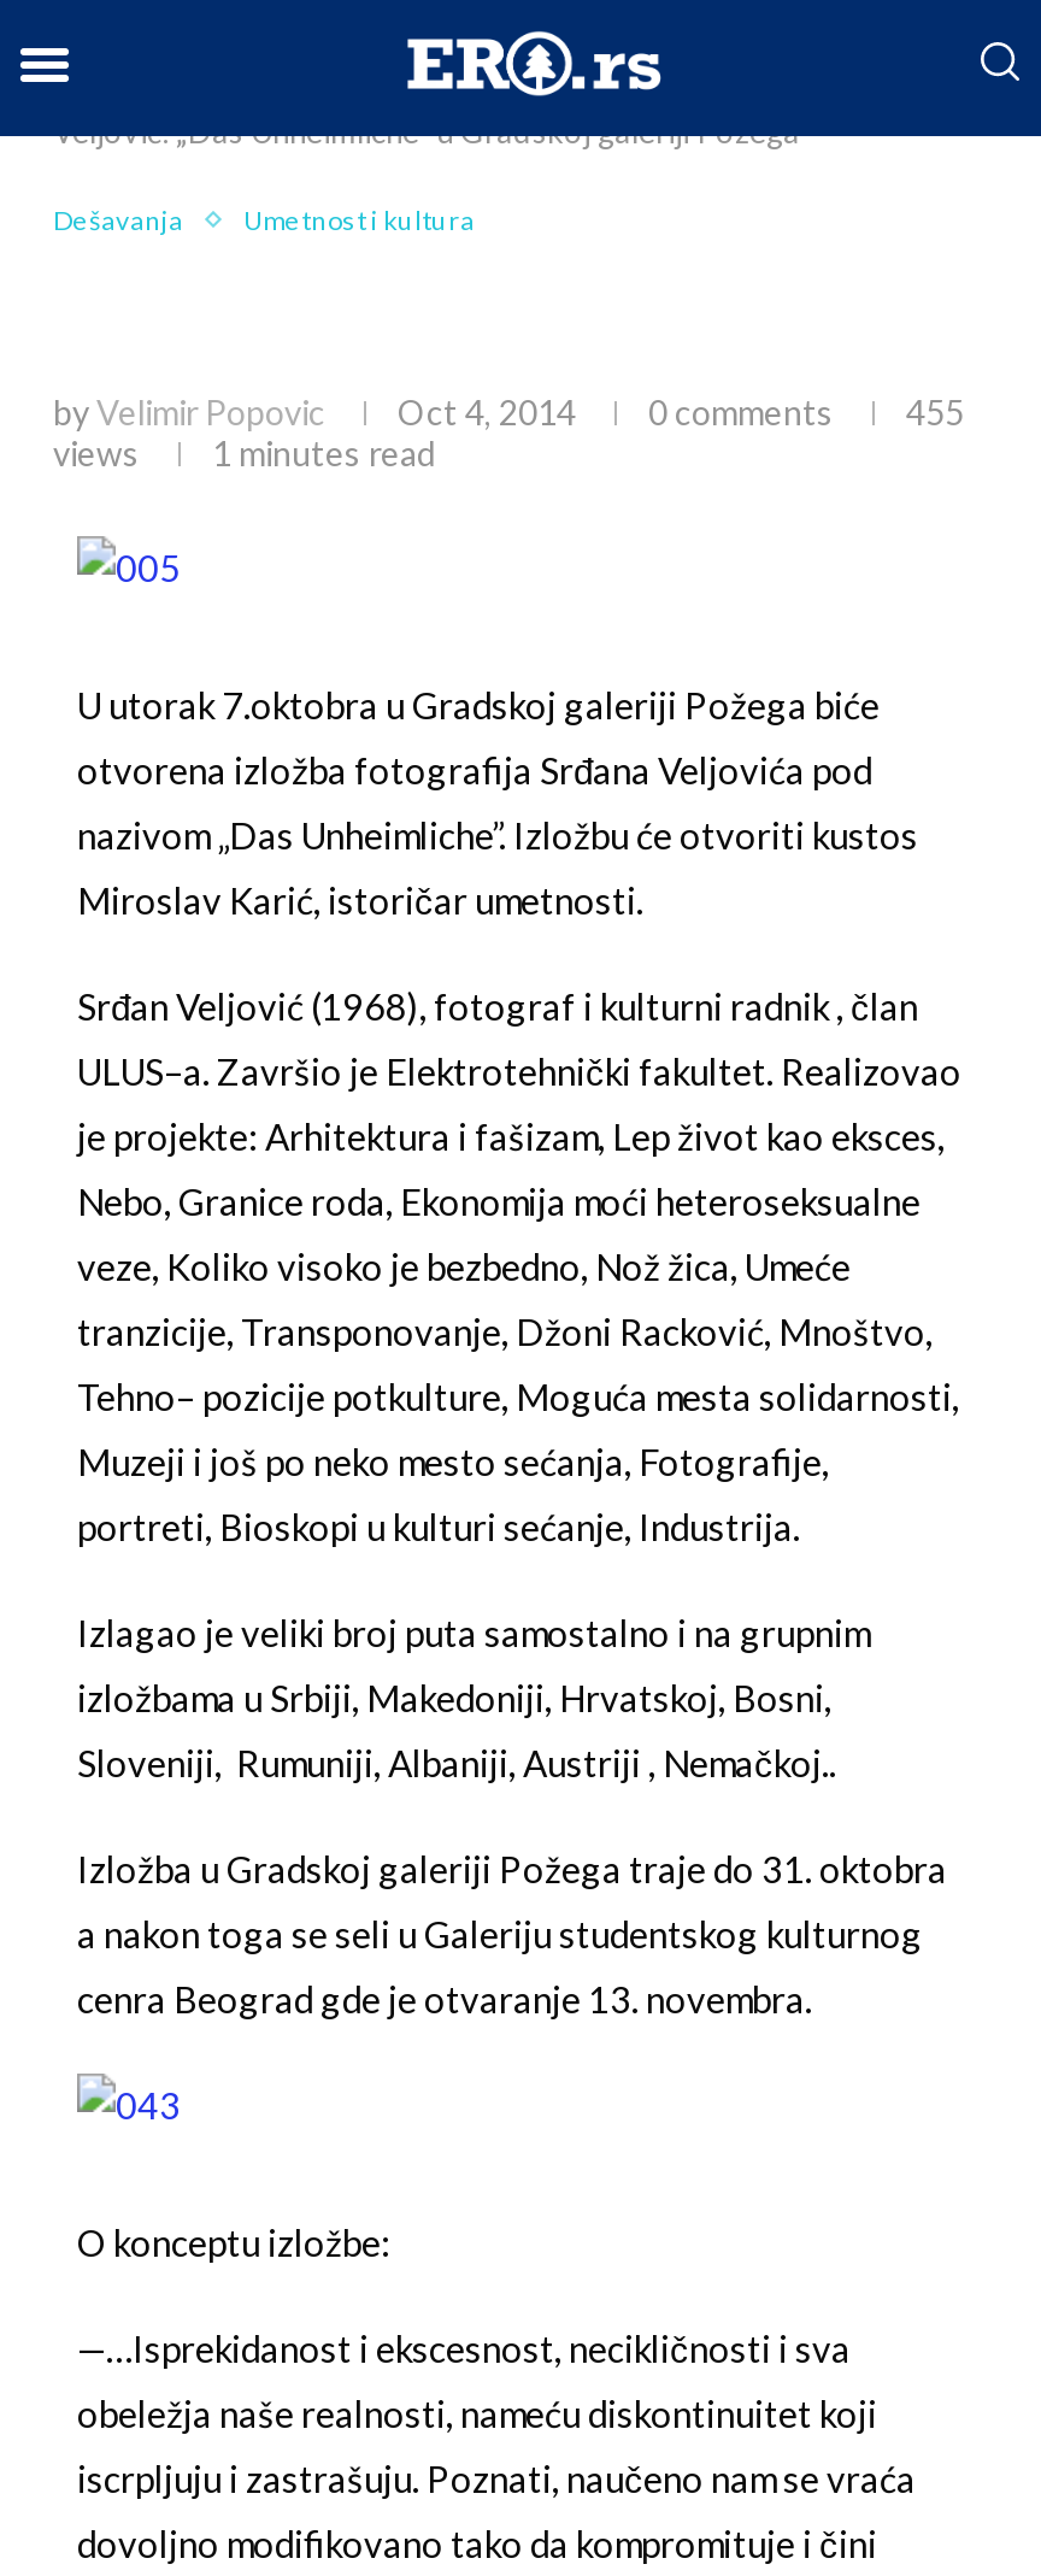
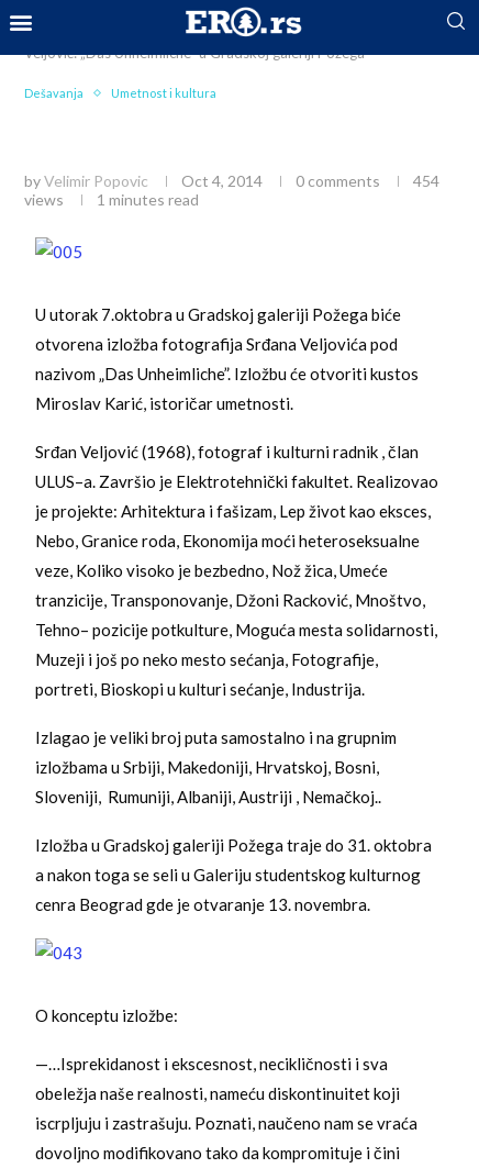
[906,392,964,433] 455 -> [413,171,439,190] 454

